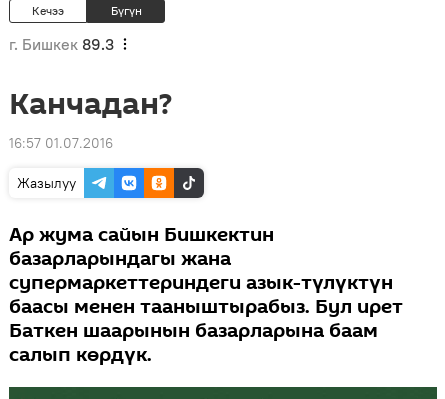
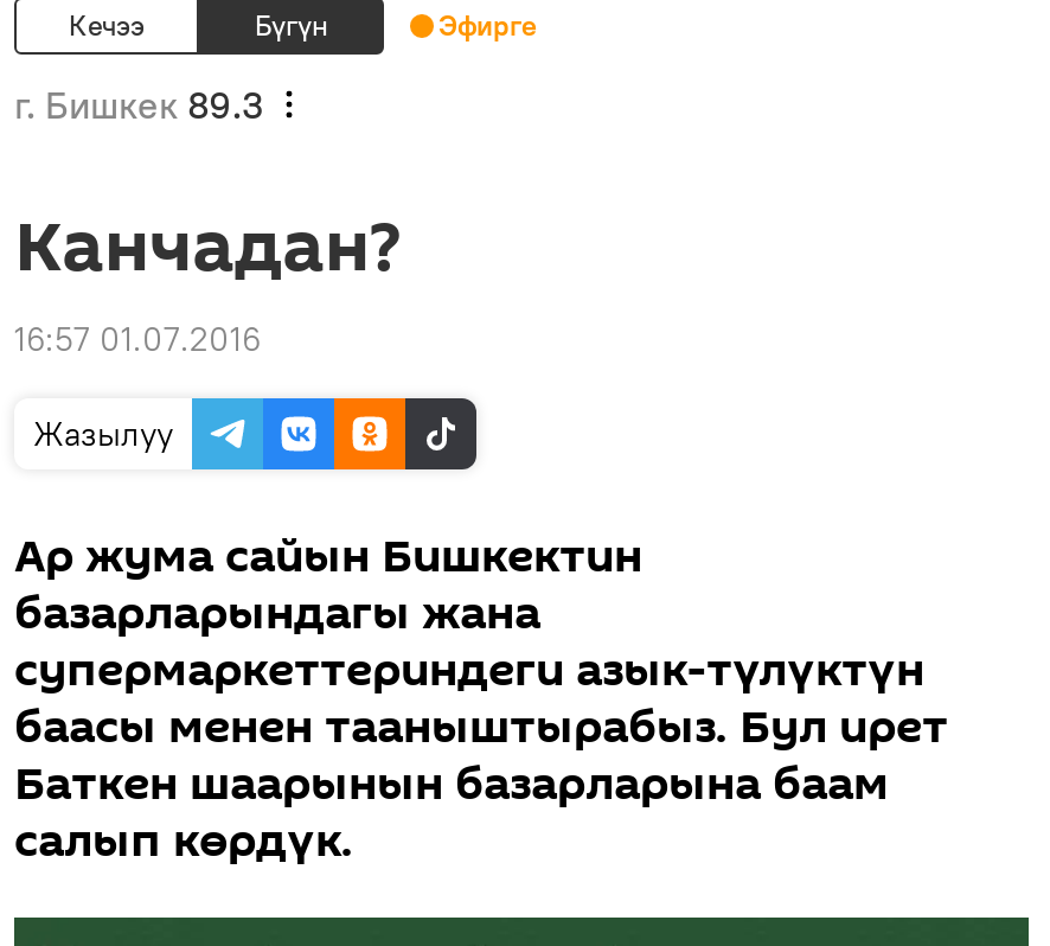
none -> [438,7,536,43] Эфирге

